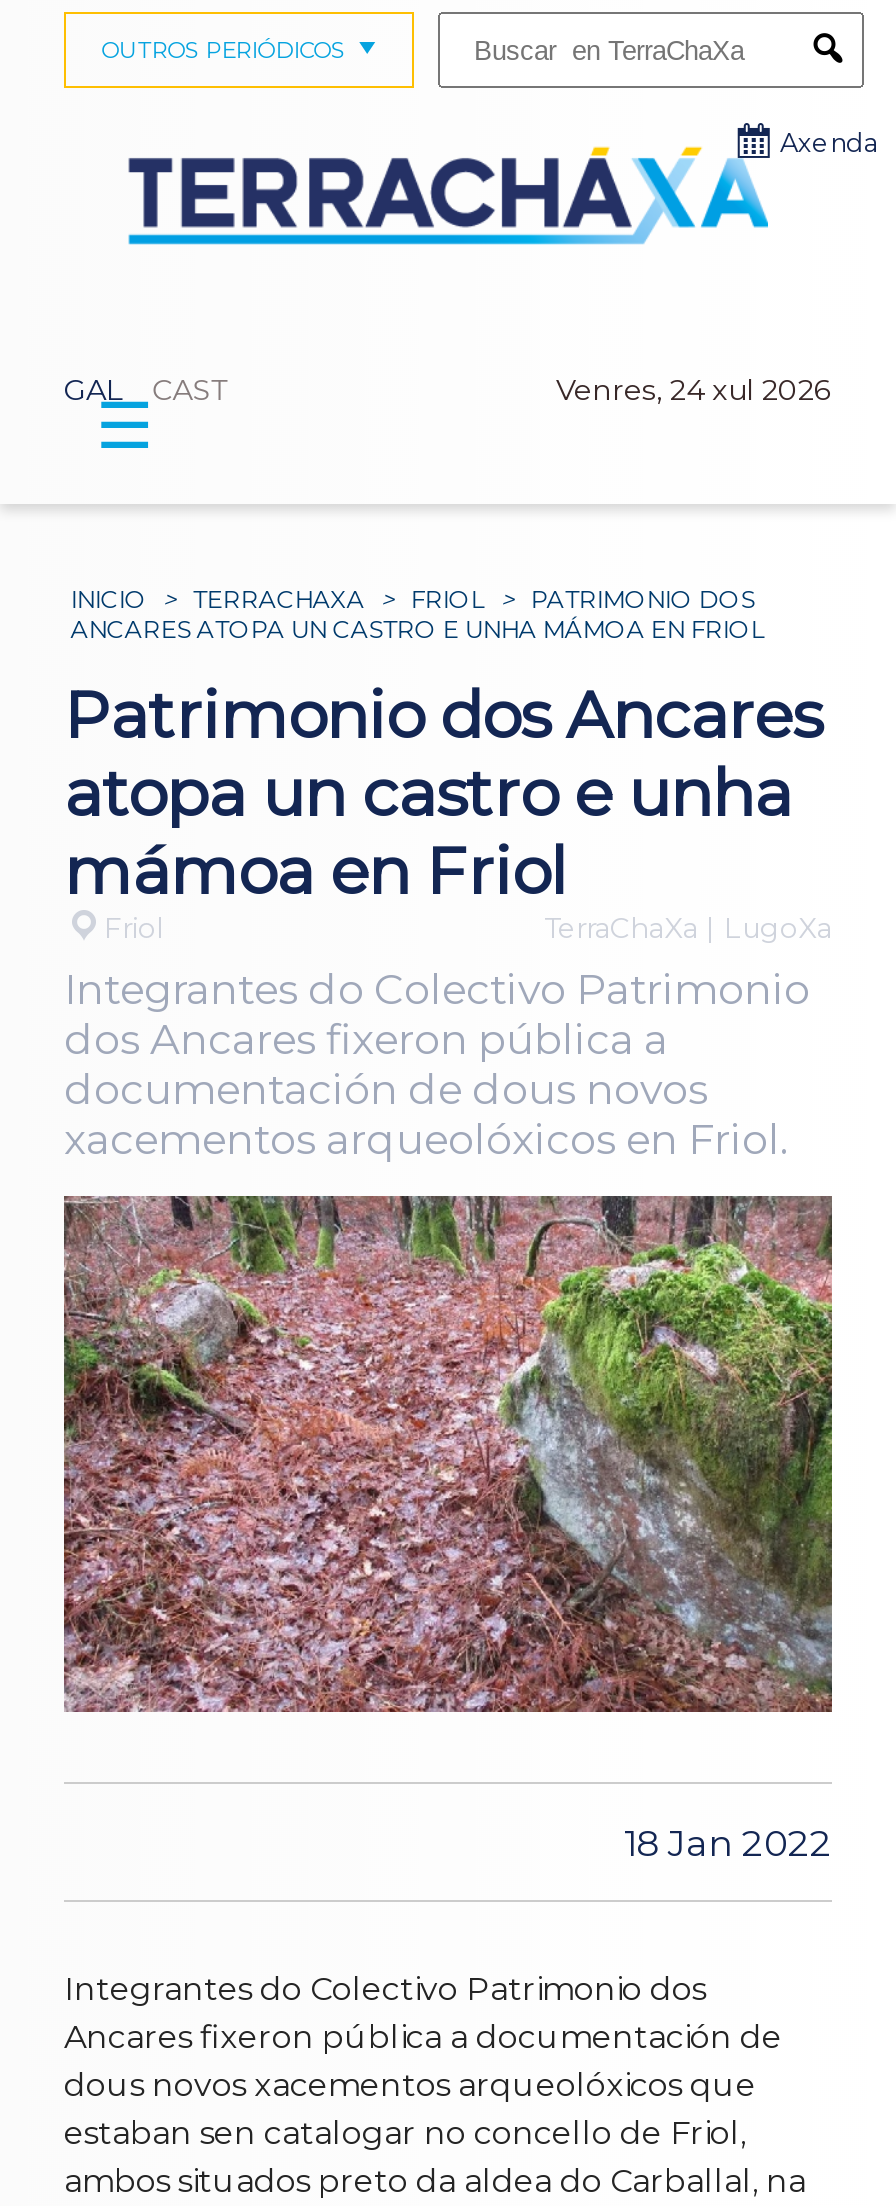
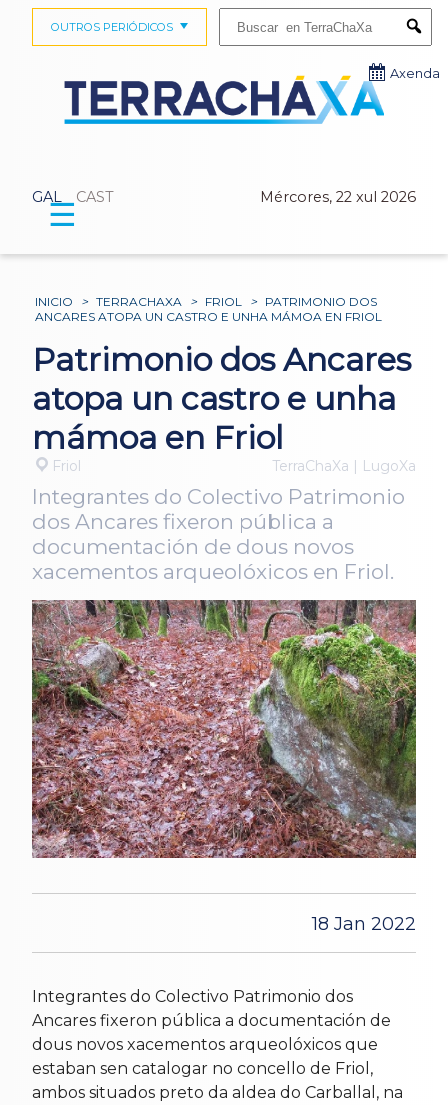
[556,372,832,408] Venres, 24 xul 2026 -> [260,188,416,206] Mércores, 22 xul 2026

